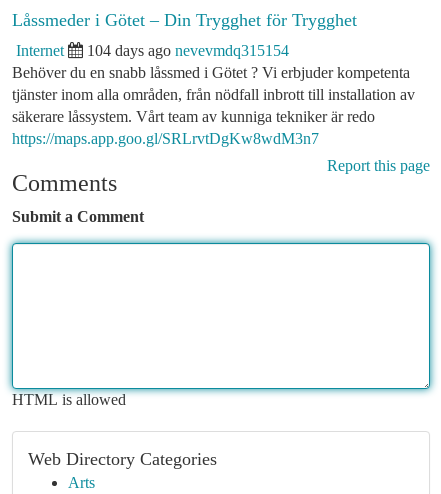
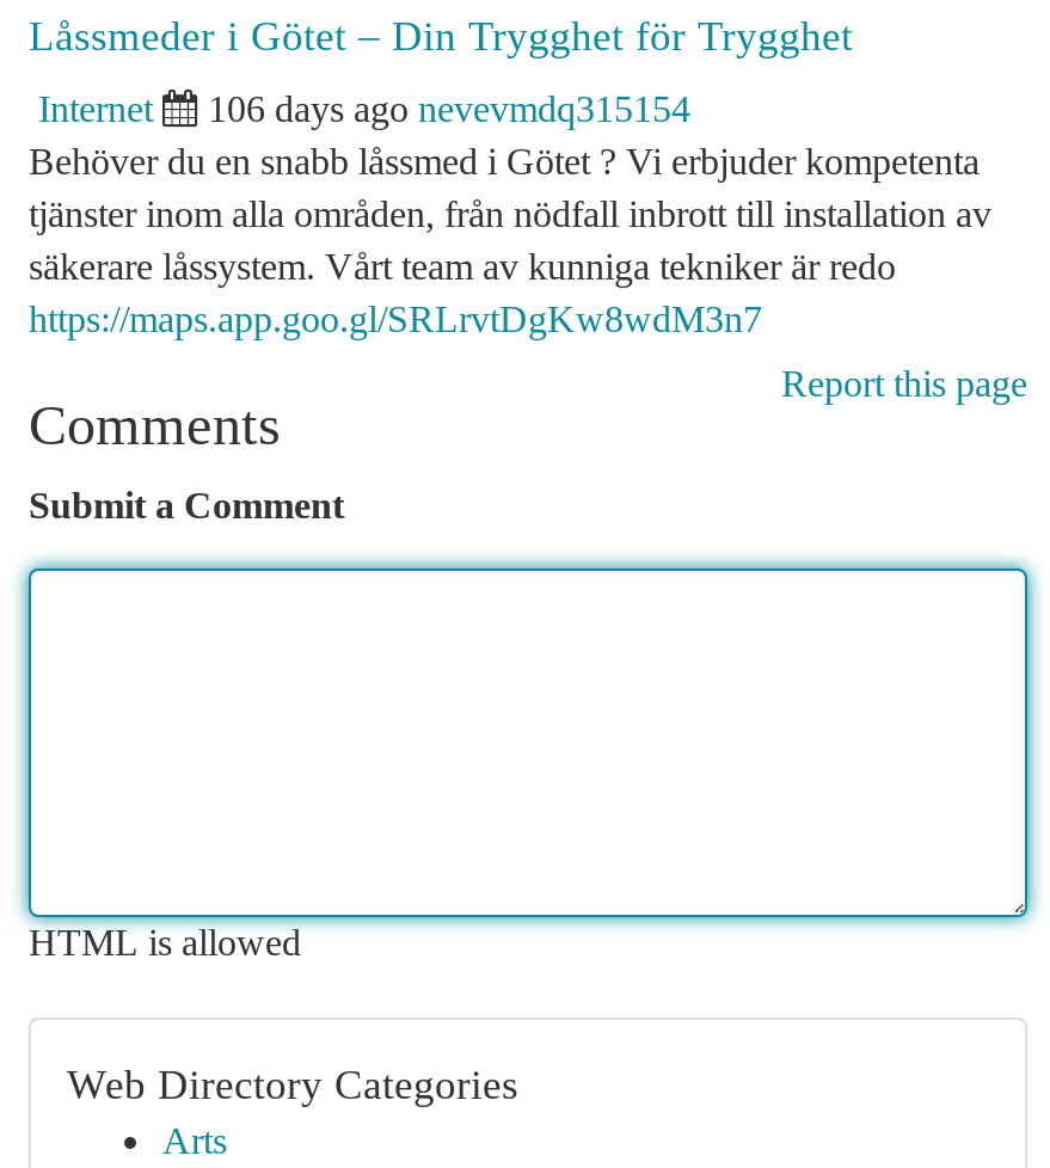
[87,42,289,59] 104 days ago nevevmdq315154 -> [208,88,690,129] 106 days ago nevevmdq315154

